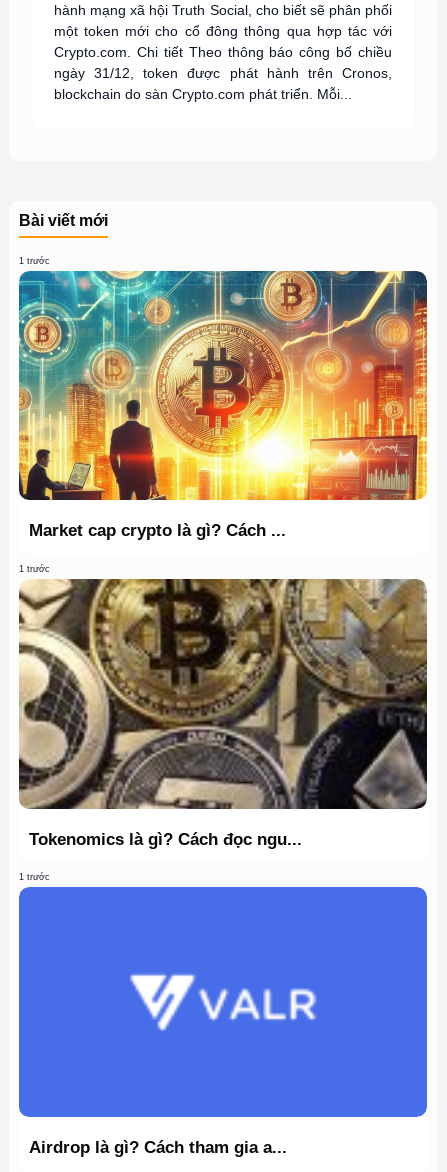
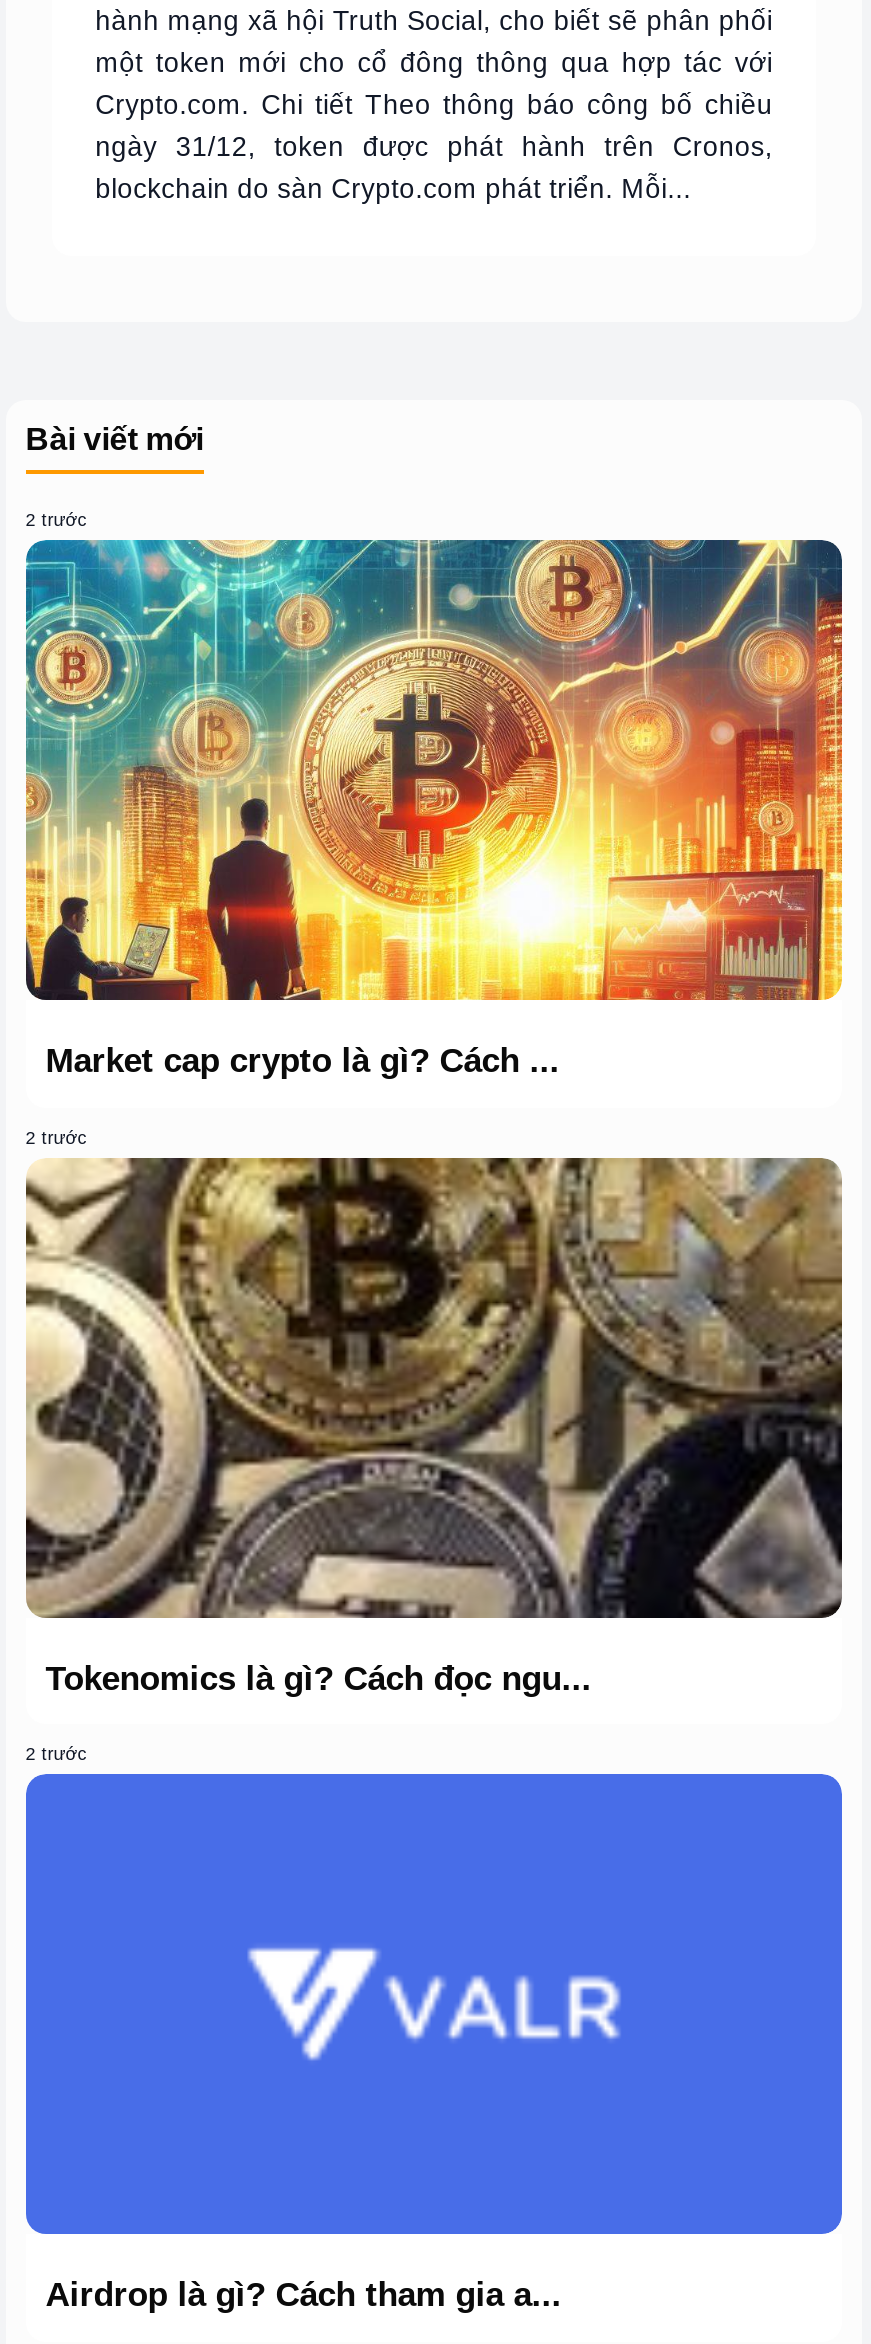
[19,256,50,266] 1 trước -> [26,511,88,531] 2 trước
[19,564,50,574] 1 trước -> [26,1128,88,1148] 2 trước
[19,872,50,882] 1 trước -> [26,1745,88,1765] 2 trước

